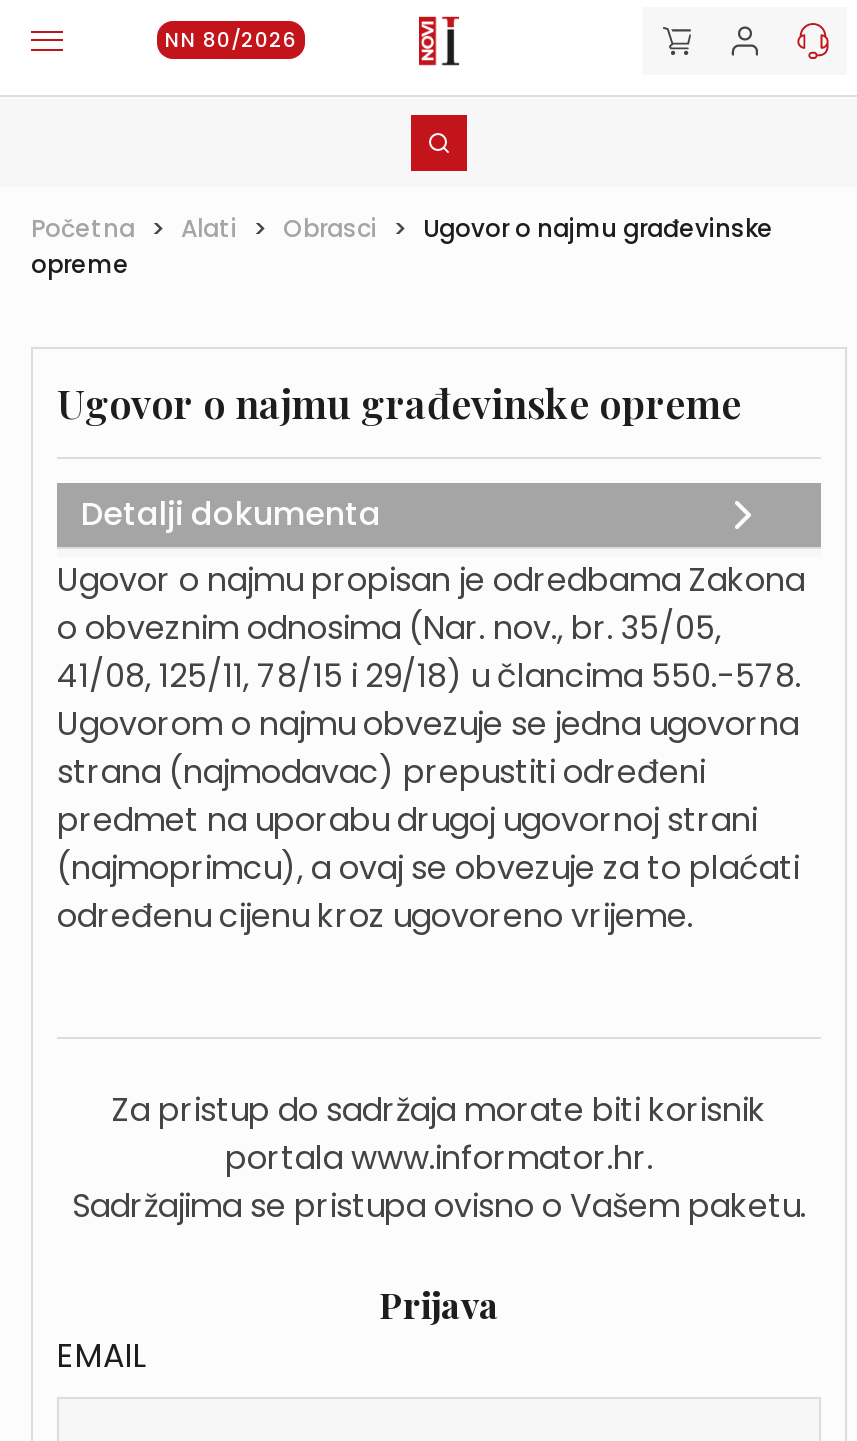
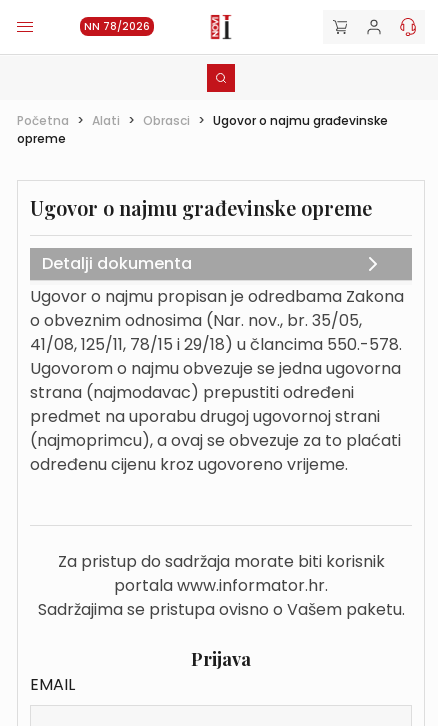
[165,25,297,55] NN 80/2026 -> [84,19,150,34] NN 78/2026

